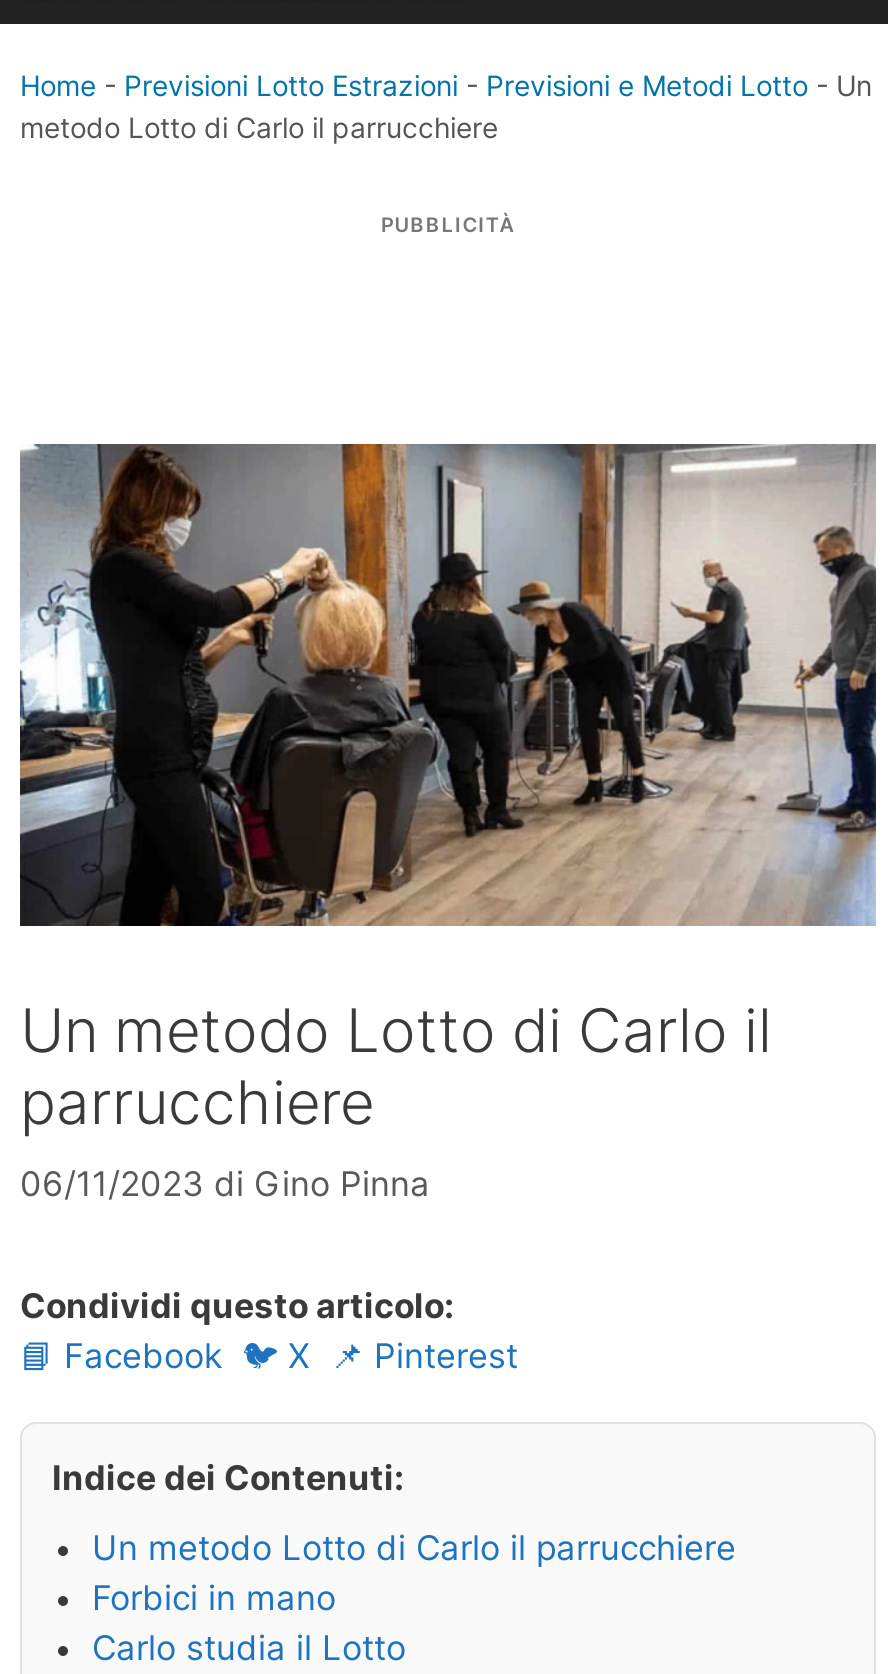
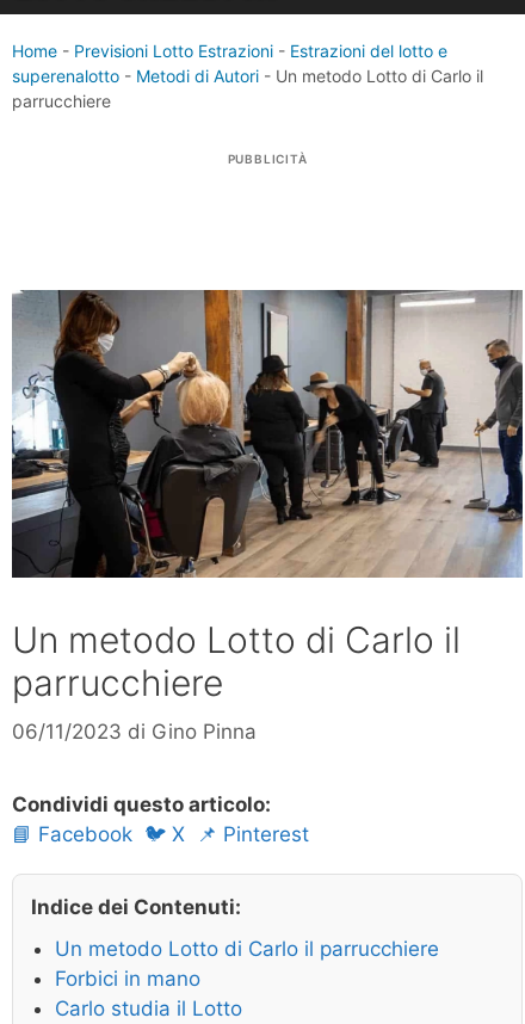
[20,68,872,144] Home - Previsioni Lotto Estrazioni - Previsioni e Metodi Lotto - Un | metodo Lotto di Carlo il parrucchiere -> [12,41,483,111] Home - Previsioni Lotto Estrazioni - Estrazioni del lotto e | superenalotto - Metodi di Autori - Un metodo Lotto di Carlo il | parrucchiere

